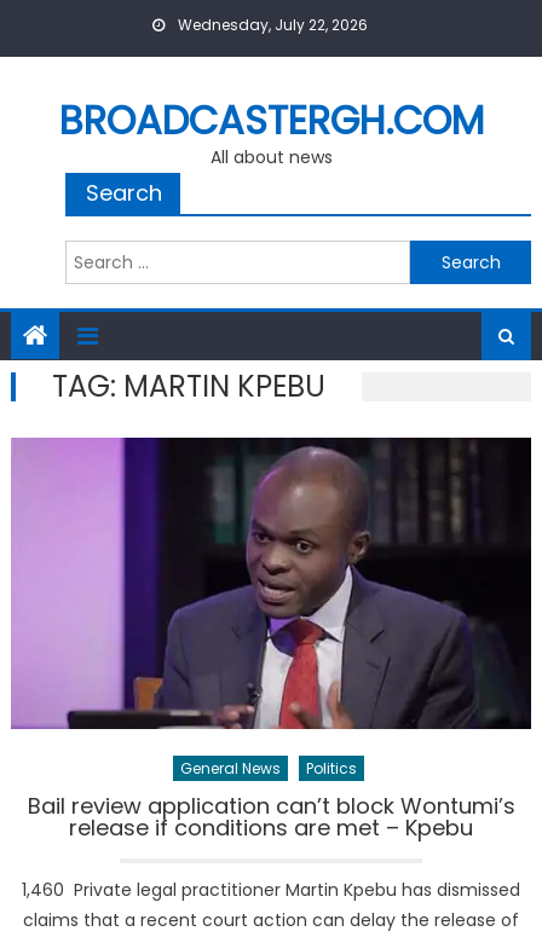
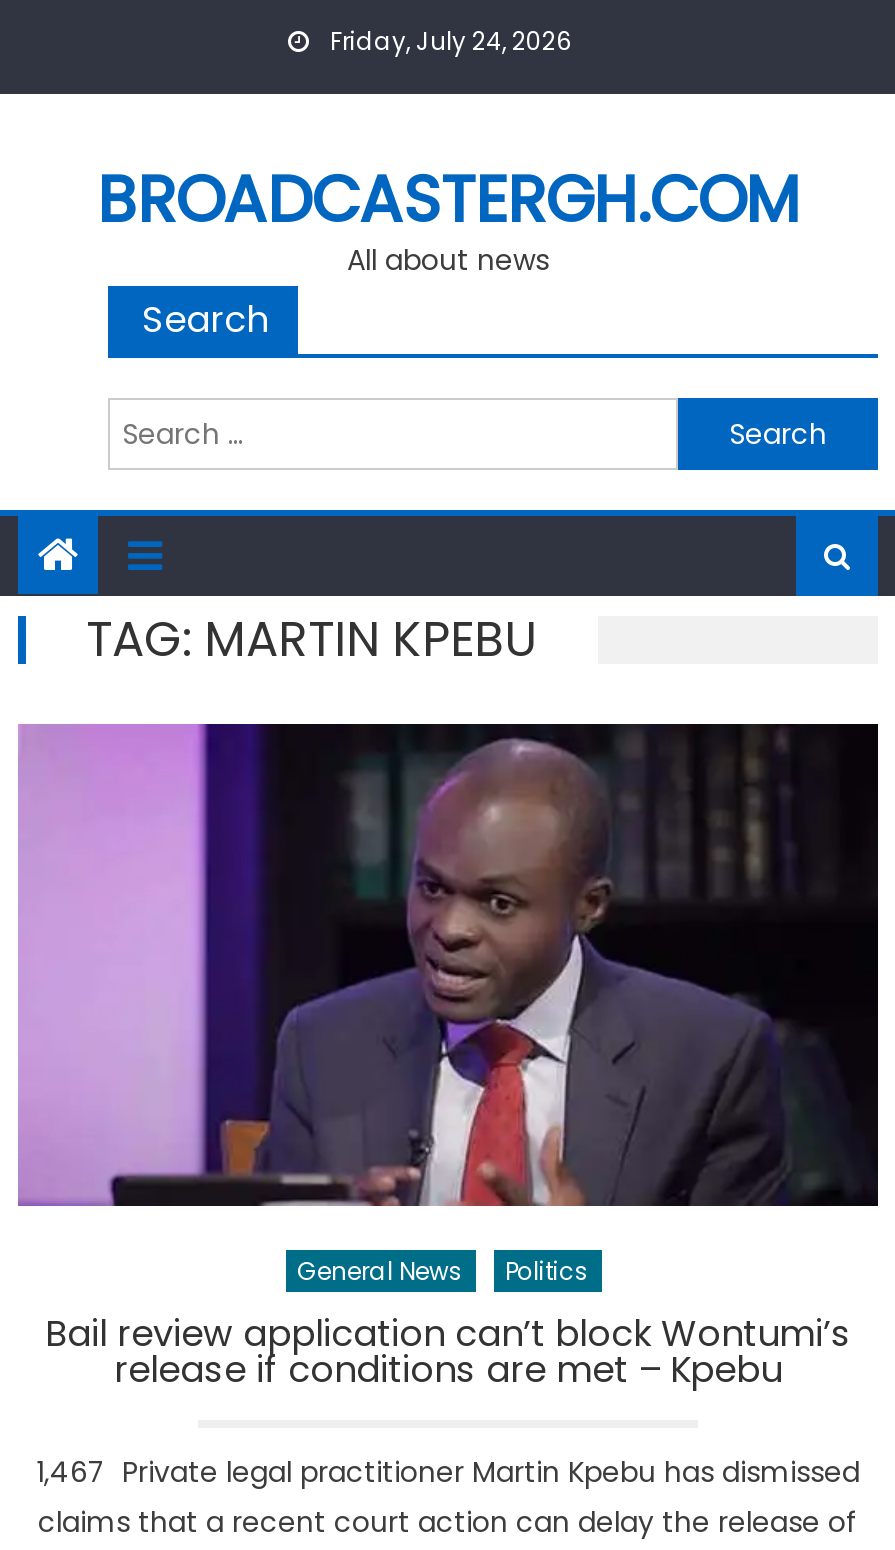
[174,15,368,35] Wednesday, July 22, 2026 -> [324,24,572,58] Friday, July 24, 2026
[22,878,520,902] 1,460 Private legal practitioner Martin Kpebu has dismissed -> [36,1453,860,1493] 1,467 Private legal practitioner Martin Kpebu has dismissed

